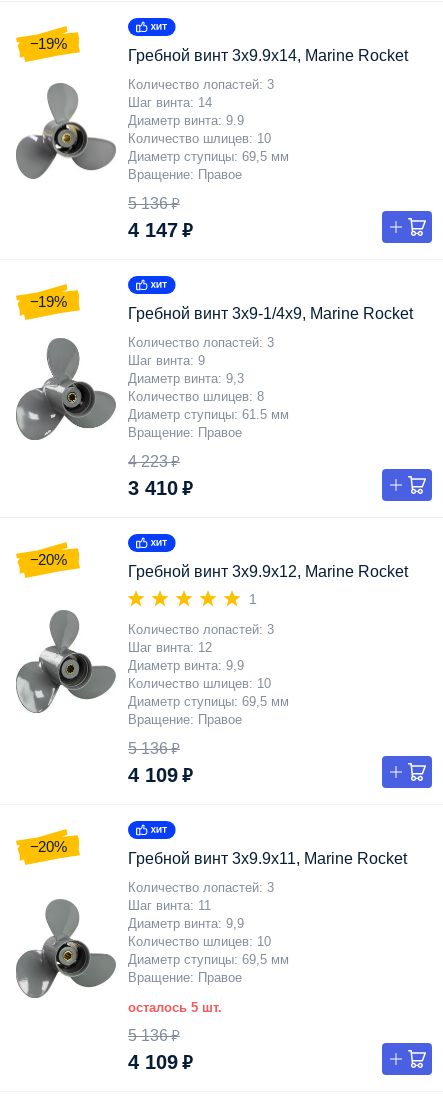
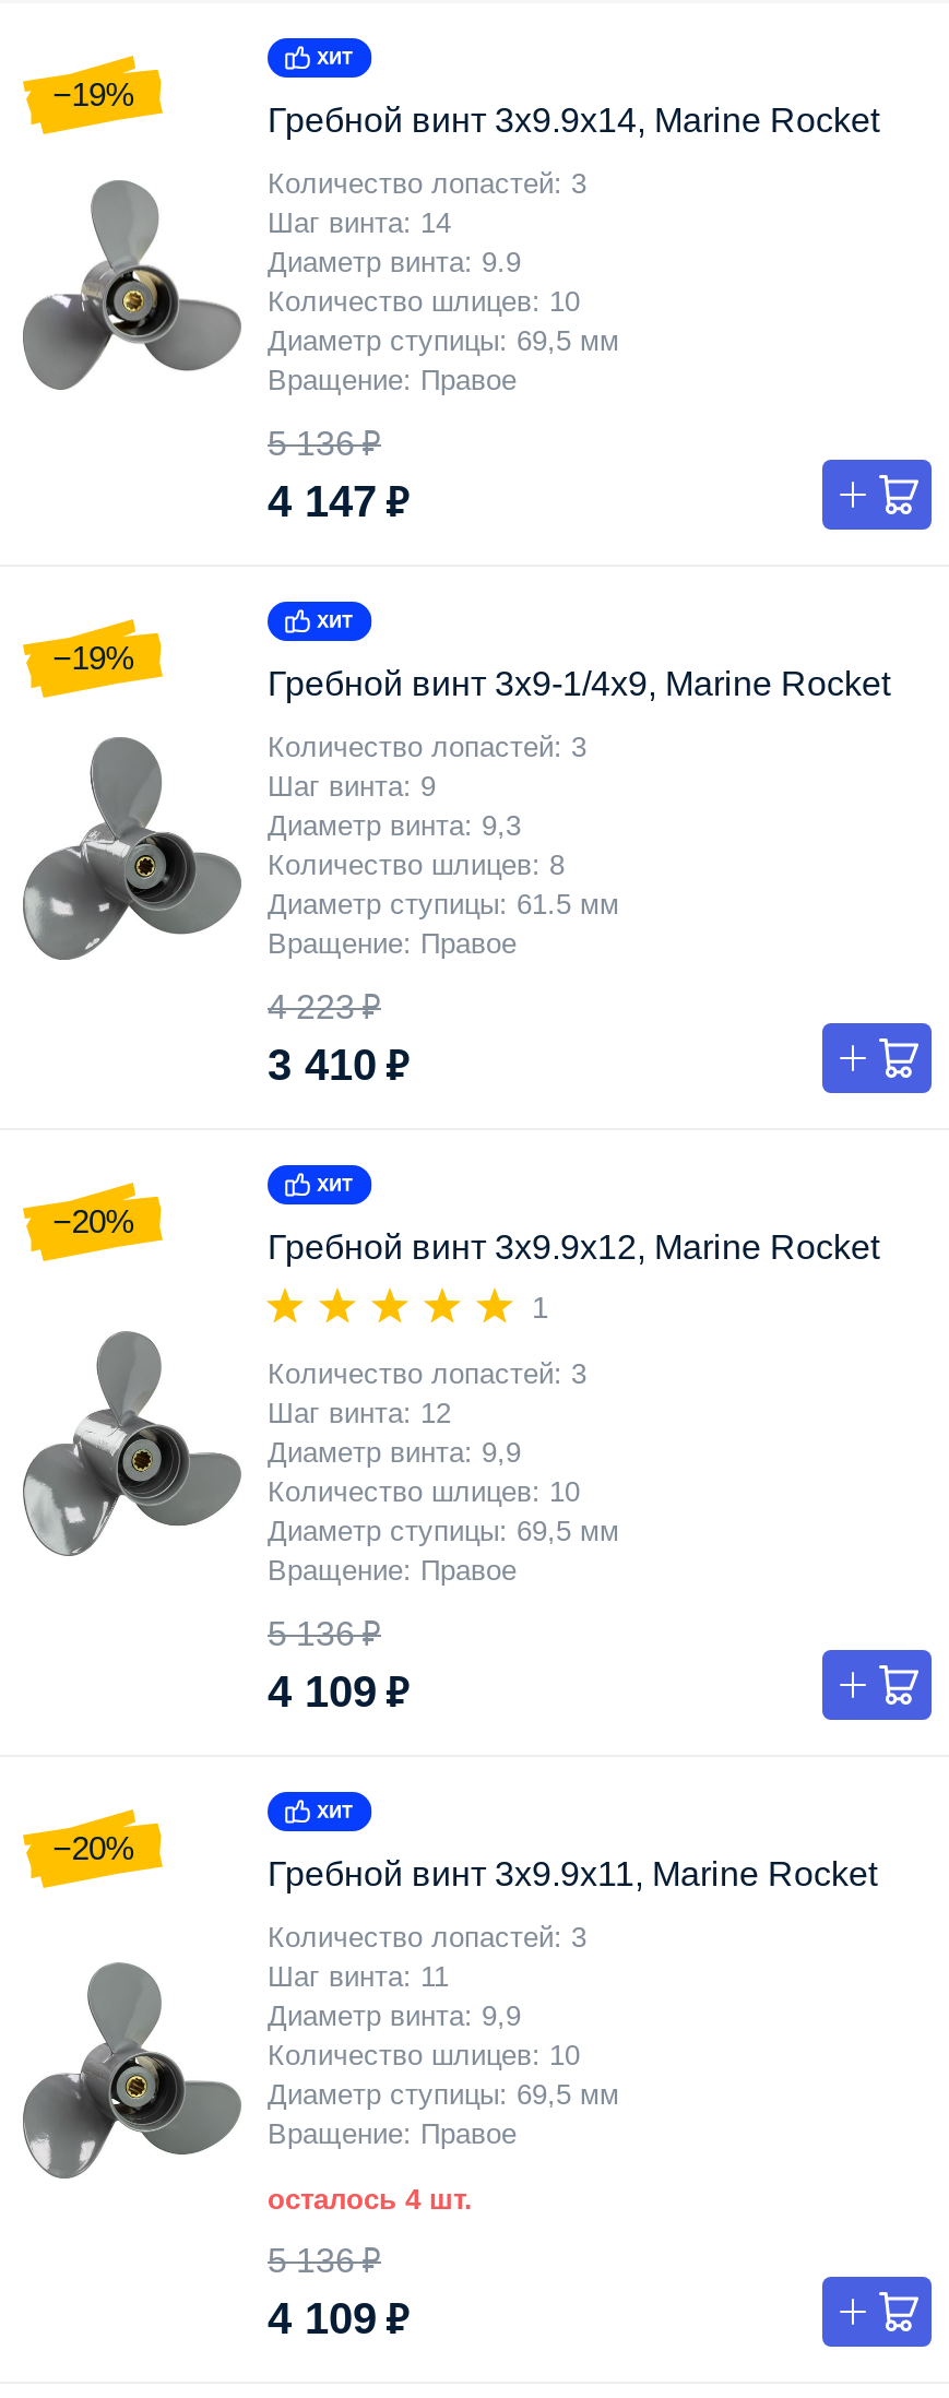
[128,999,222,1015] осталось 5 шт. -> [268,2181,473,2216] осталось 4 шт.

